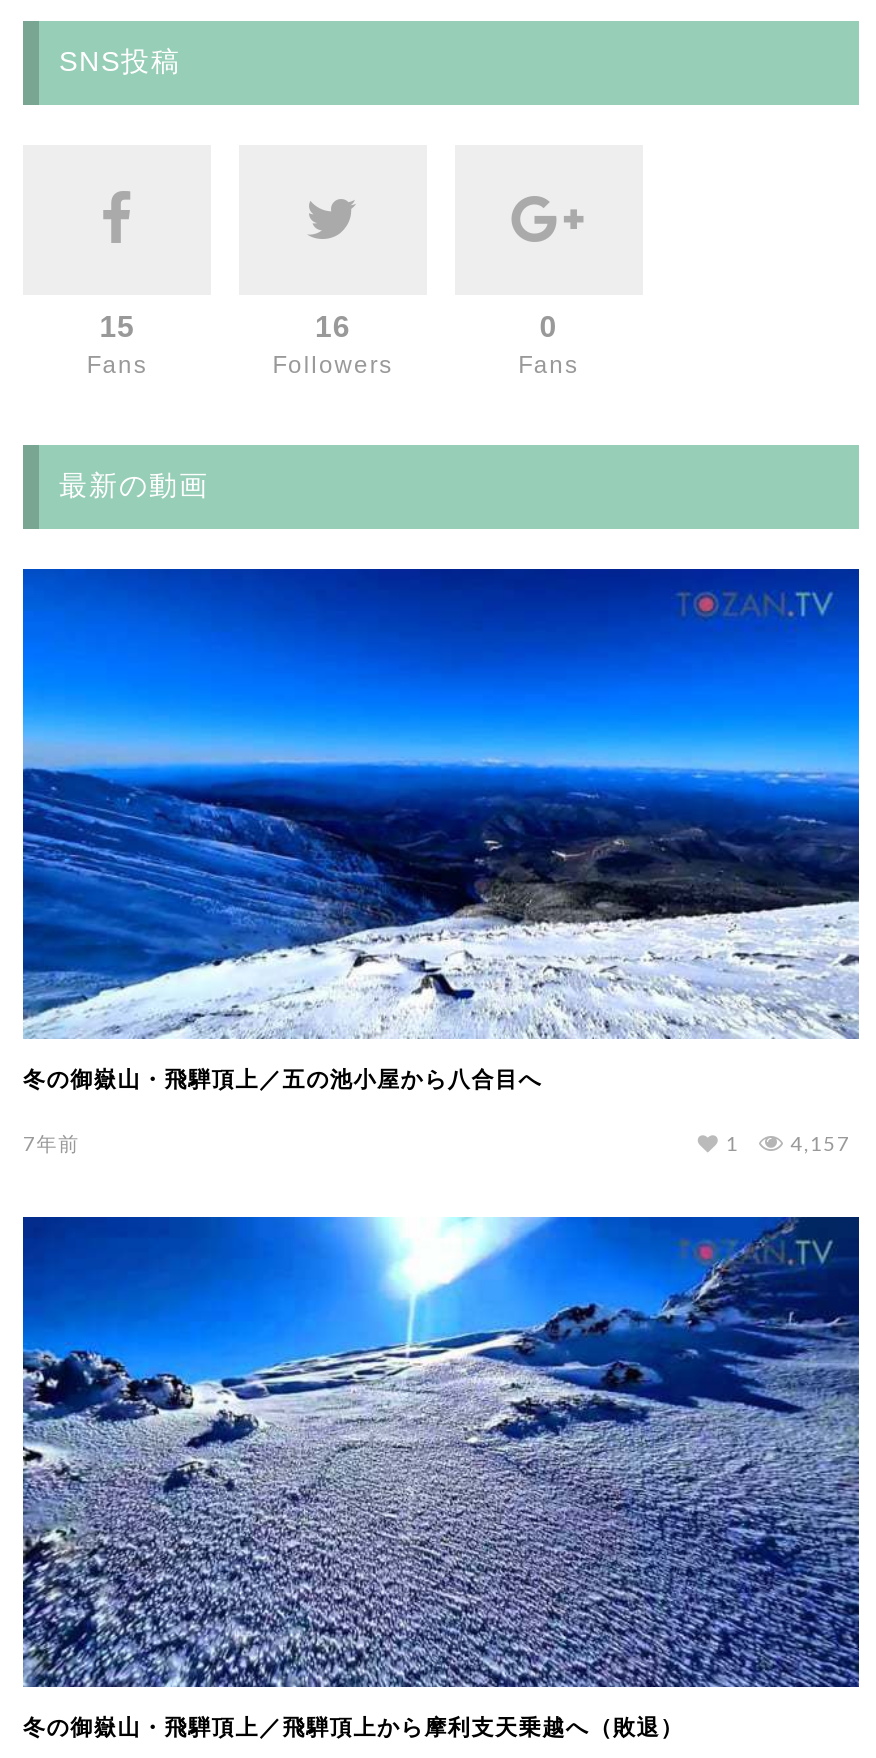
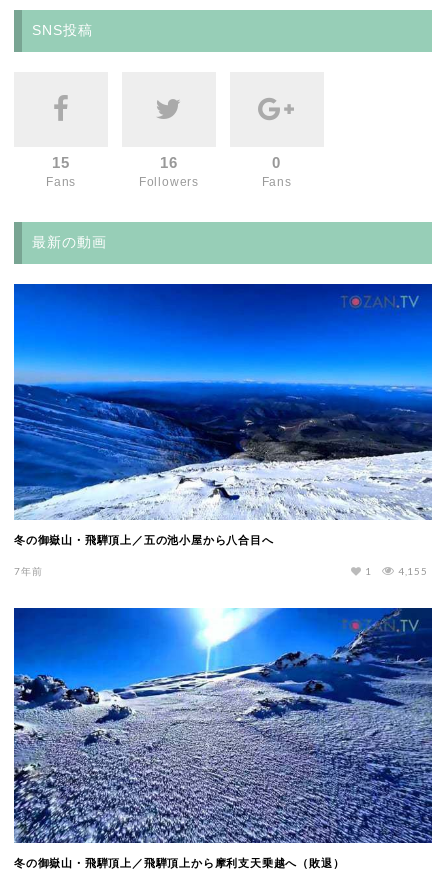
[791,1130,851,1154] 4,157 -> [398,565,428,577] 4,155

